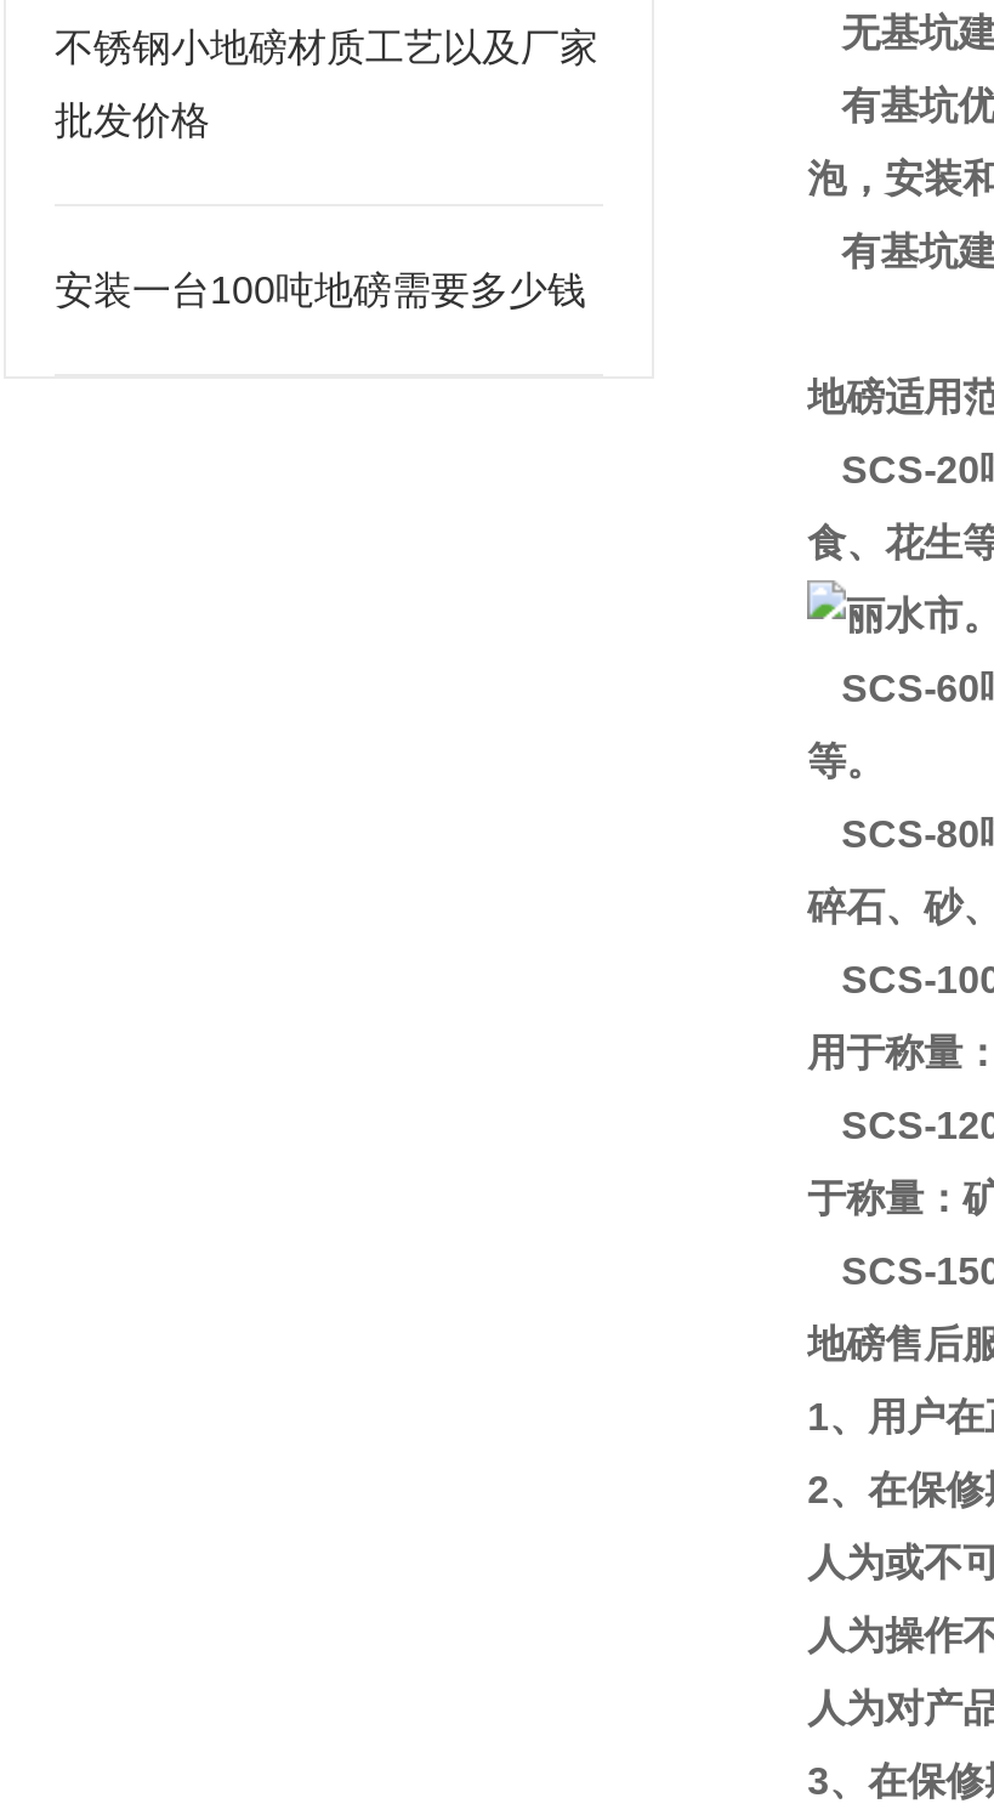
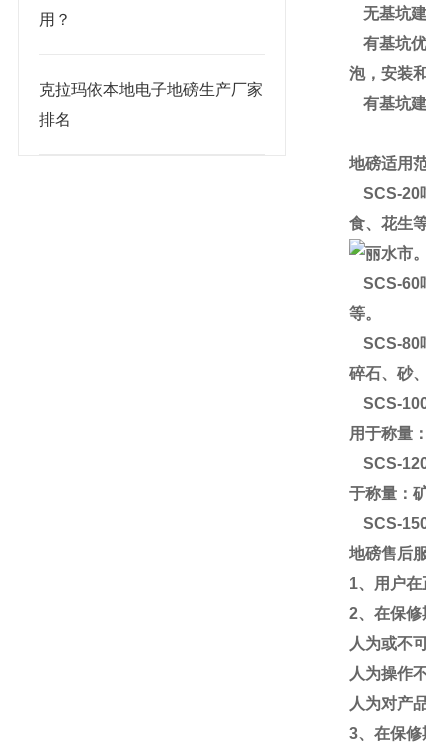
[55,27,598,68] 不锈钢小地磅材质工艺以及厂家 -> [39,11,71,28] 用？
[55,100,210,141] 批发价格 -> [39,81,263,98] 克拉玛依本地电子地磅生产厂家
[55,270,586,311] 安装一台100吨地磅需要多少钱 -> [39,111,71,128] 排名

